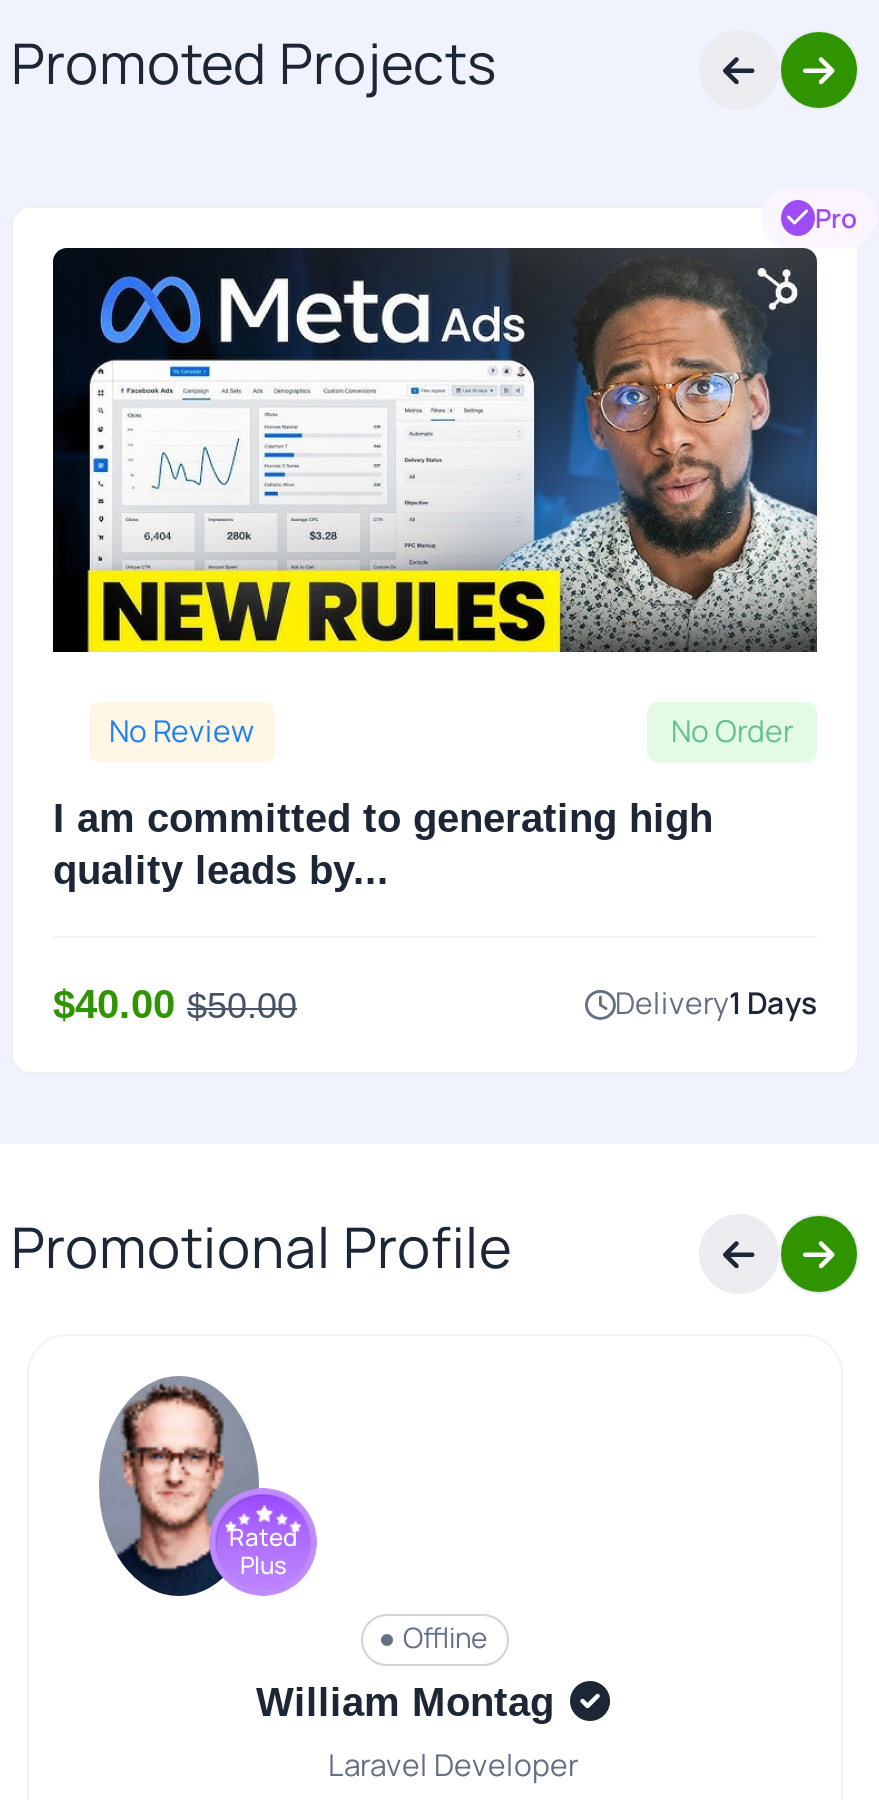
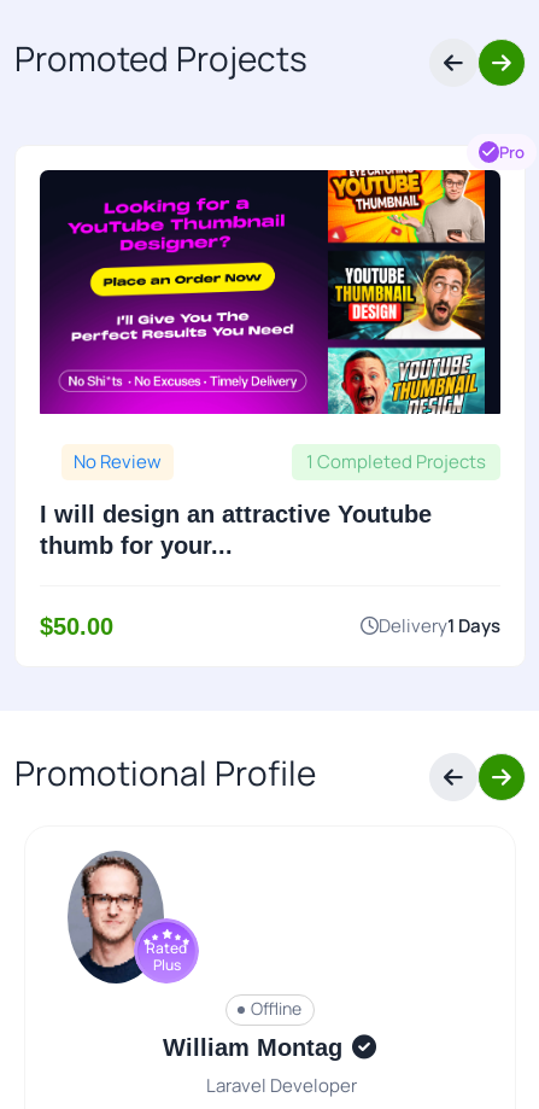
[51,246,819,752] [image] | No Order -> [39,169,502,474] [image] | 1 Completed Projects
[53,796,713,892] I am committed to generating high | quality leads by... -> [40,501,432,559] I will design an attractive Youtube | thumb for your...
[53,982,297,1026] $40.00 $50.00 -> [40,613,113,639] $50.00

